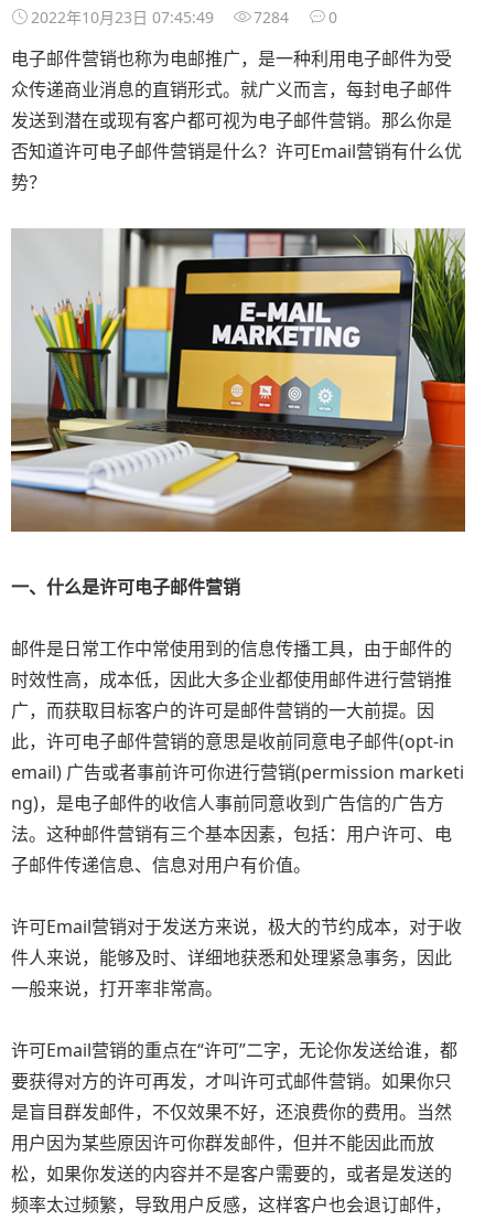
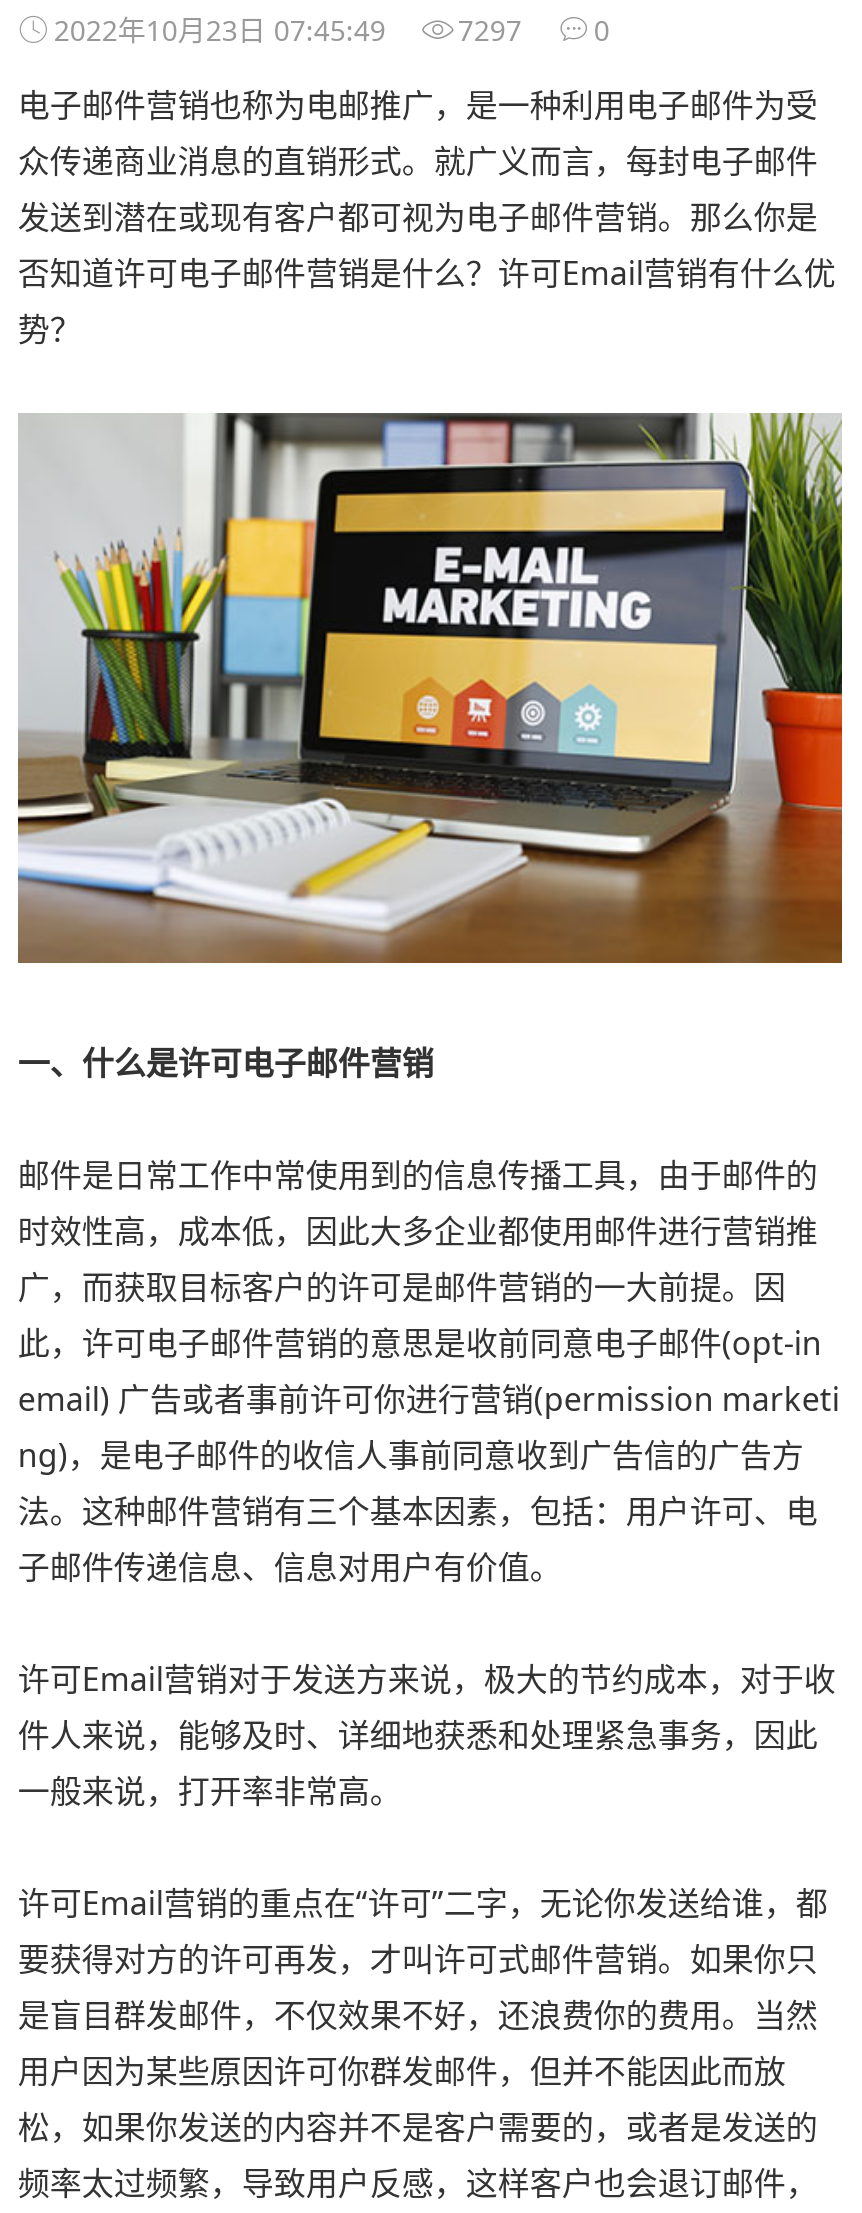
[31,7,337,27] 2022年10月23日 07:45:49 7284 0 -> [54,11,610,49] 2022年10月23日 07:45:49 7297 0

